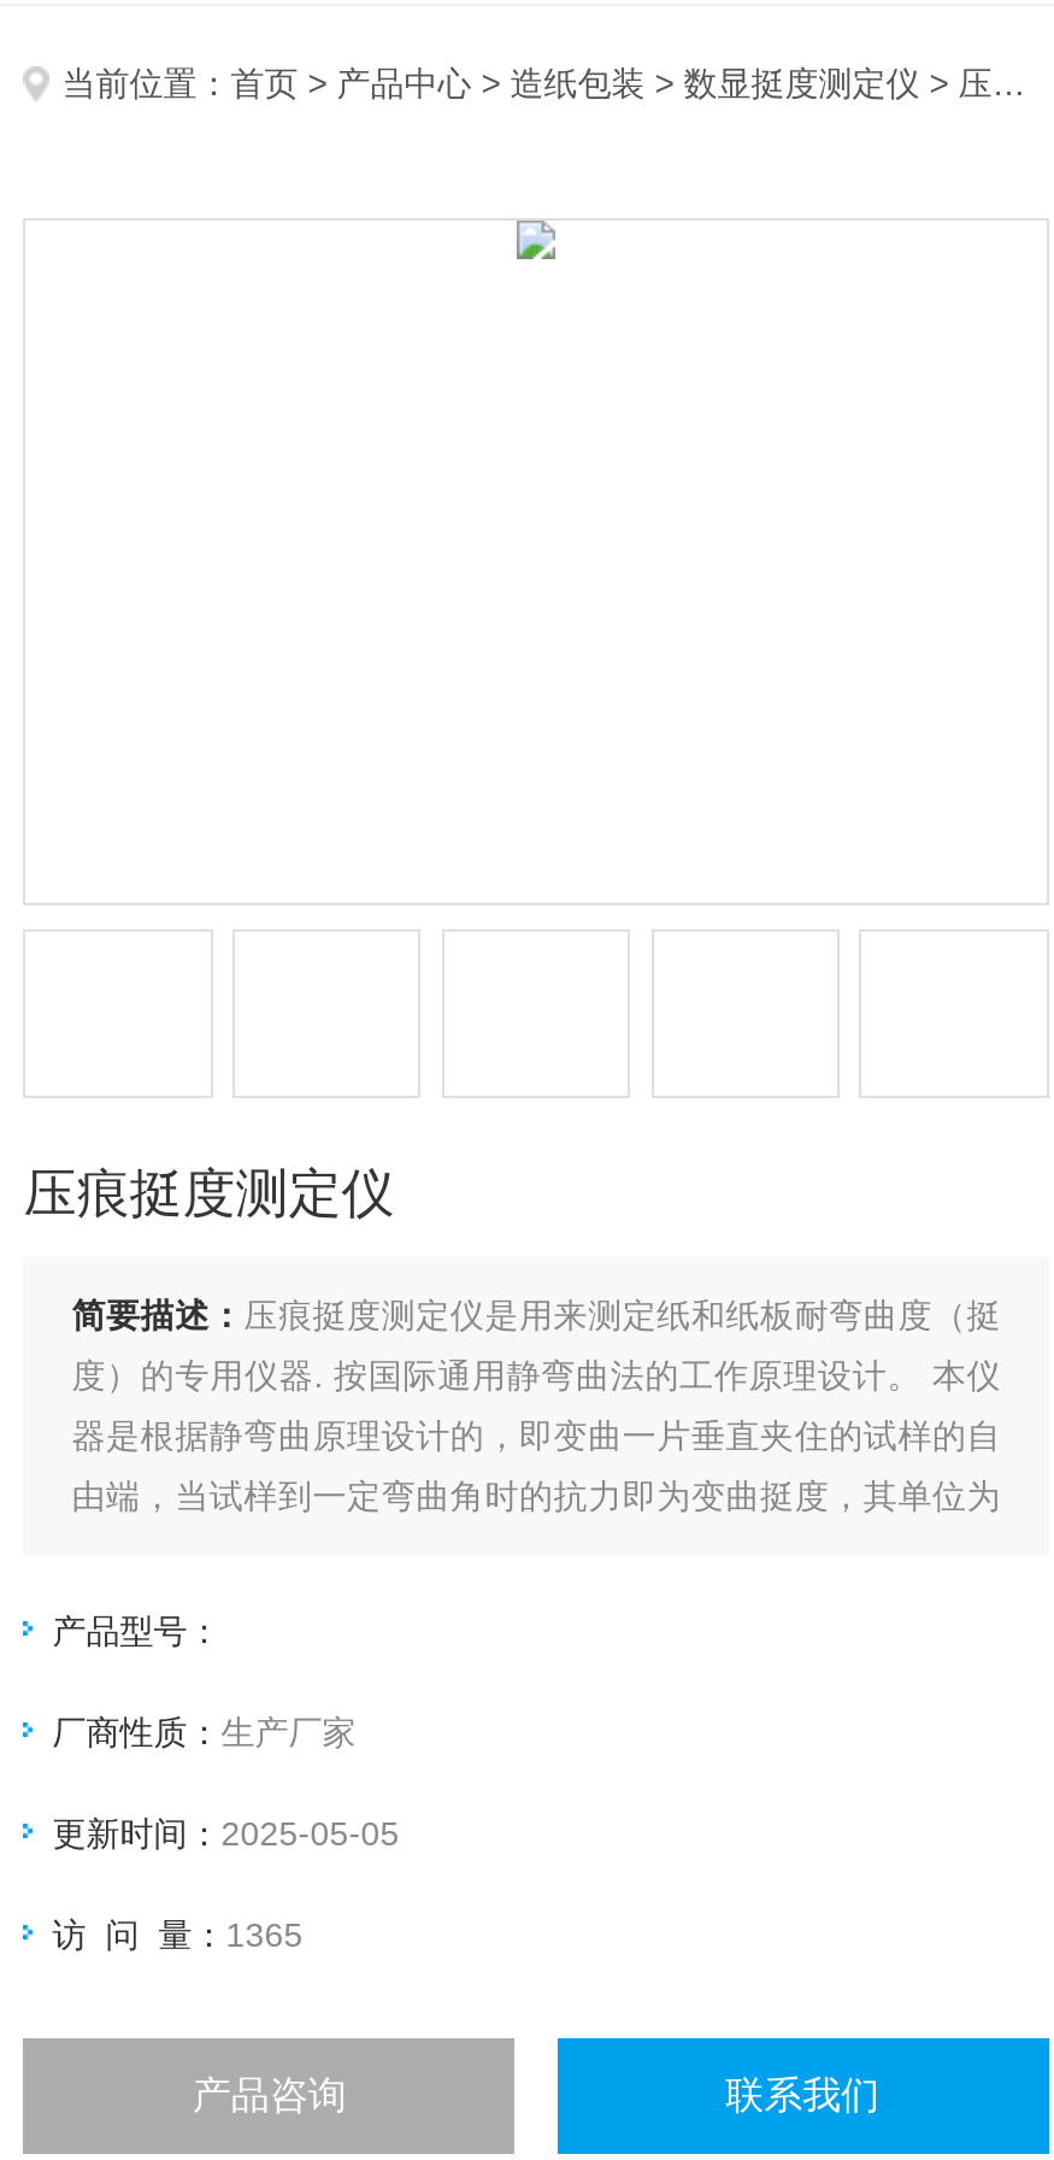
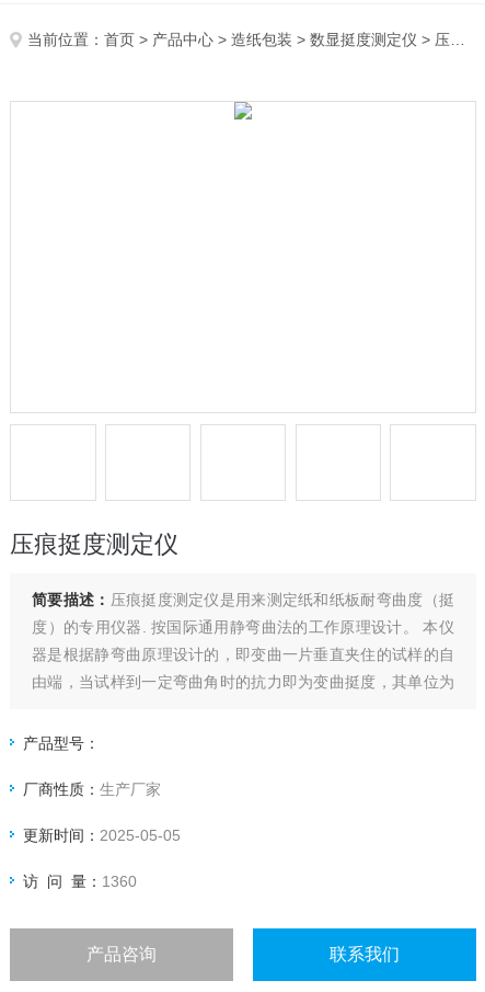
[52,1916,303,1954] 访 问 量：1365 -> [23,873,137,890] 访 问 量：1360

